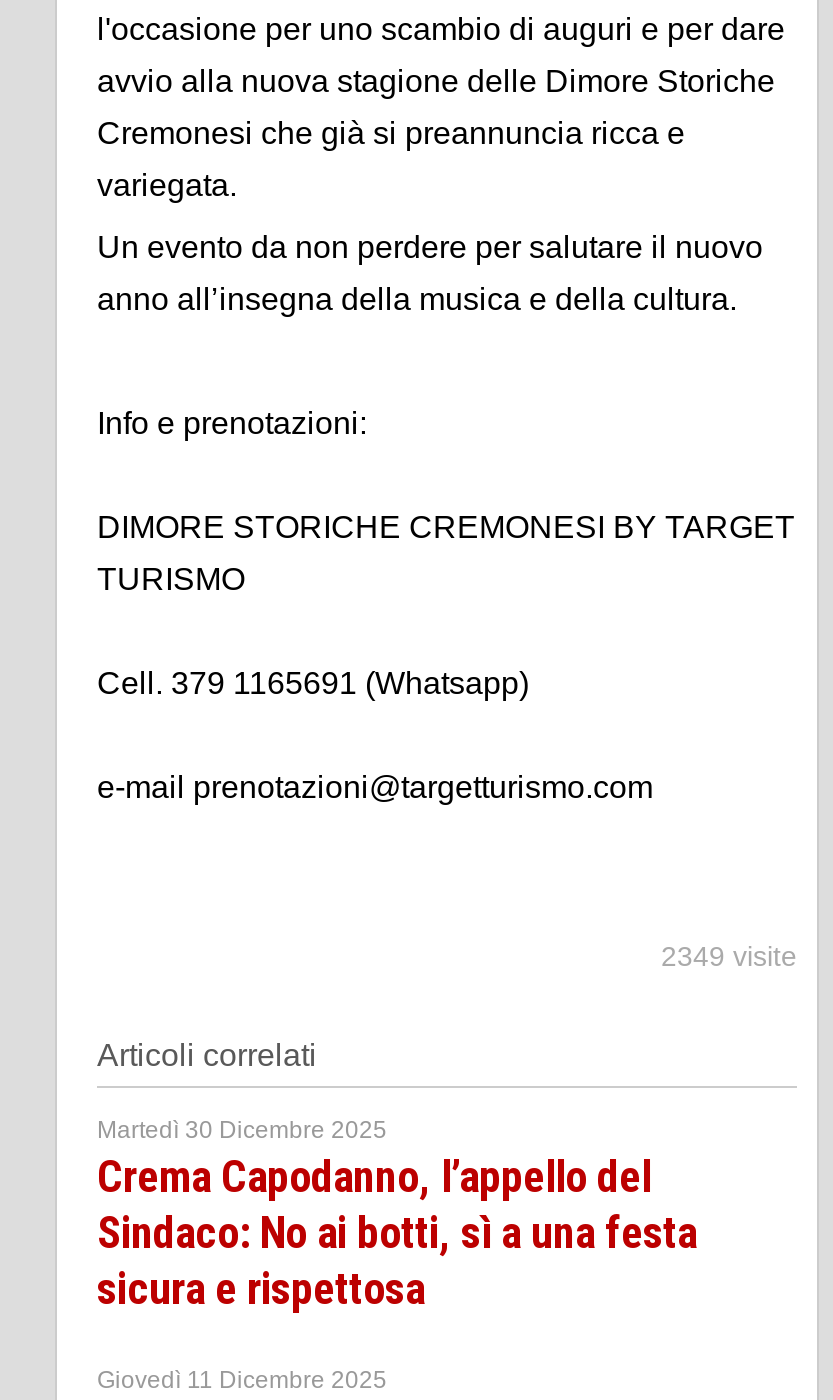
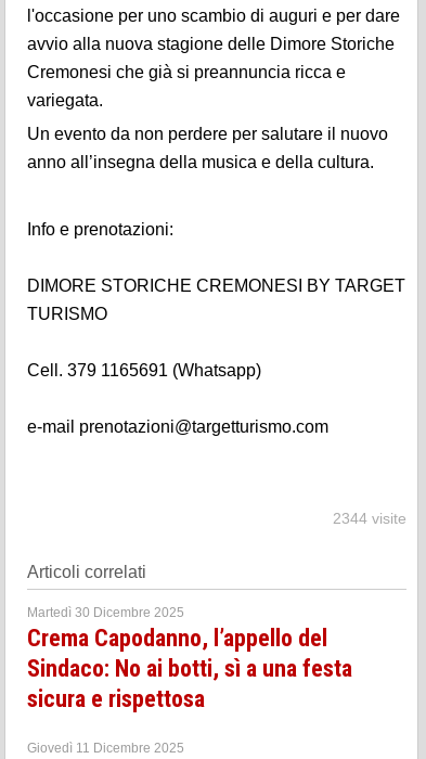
[661,941,797,973] 2349 visite -> [333,510,406,527] 2344 visite

